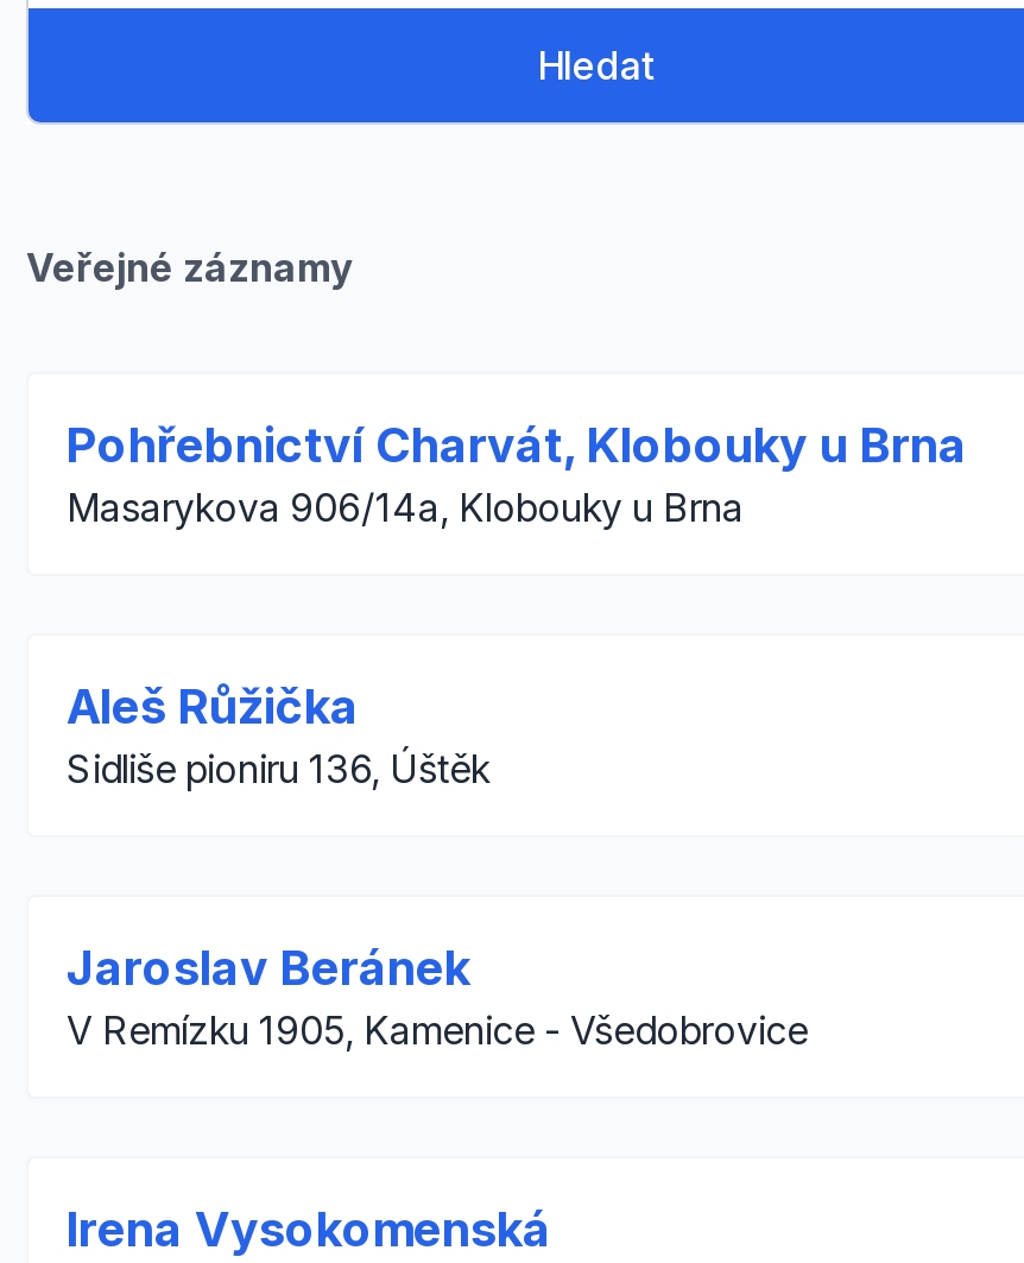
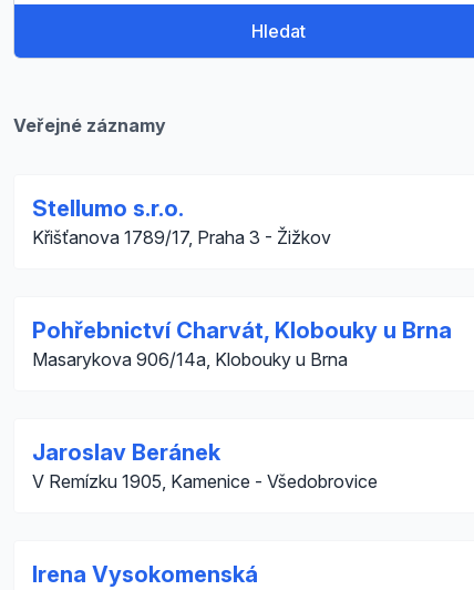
none -> [32,195,331,248] Stellumo s.r.o. | Křišťanova 1789/17, Praha 3 - Žižkov
moved [67,417,967,531] -> [32,317,452,370]: Pohřebnictví Charvát, Klobouky u Brna | Masarykova 906/14a, Klobouky u Brna
[67,678,489,792] Aleš Růžička | Sidliše pioniru 136, Úštěk -> none

